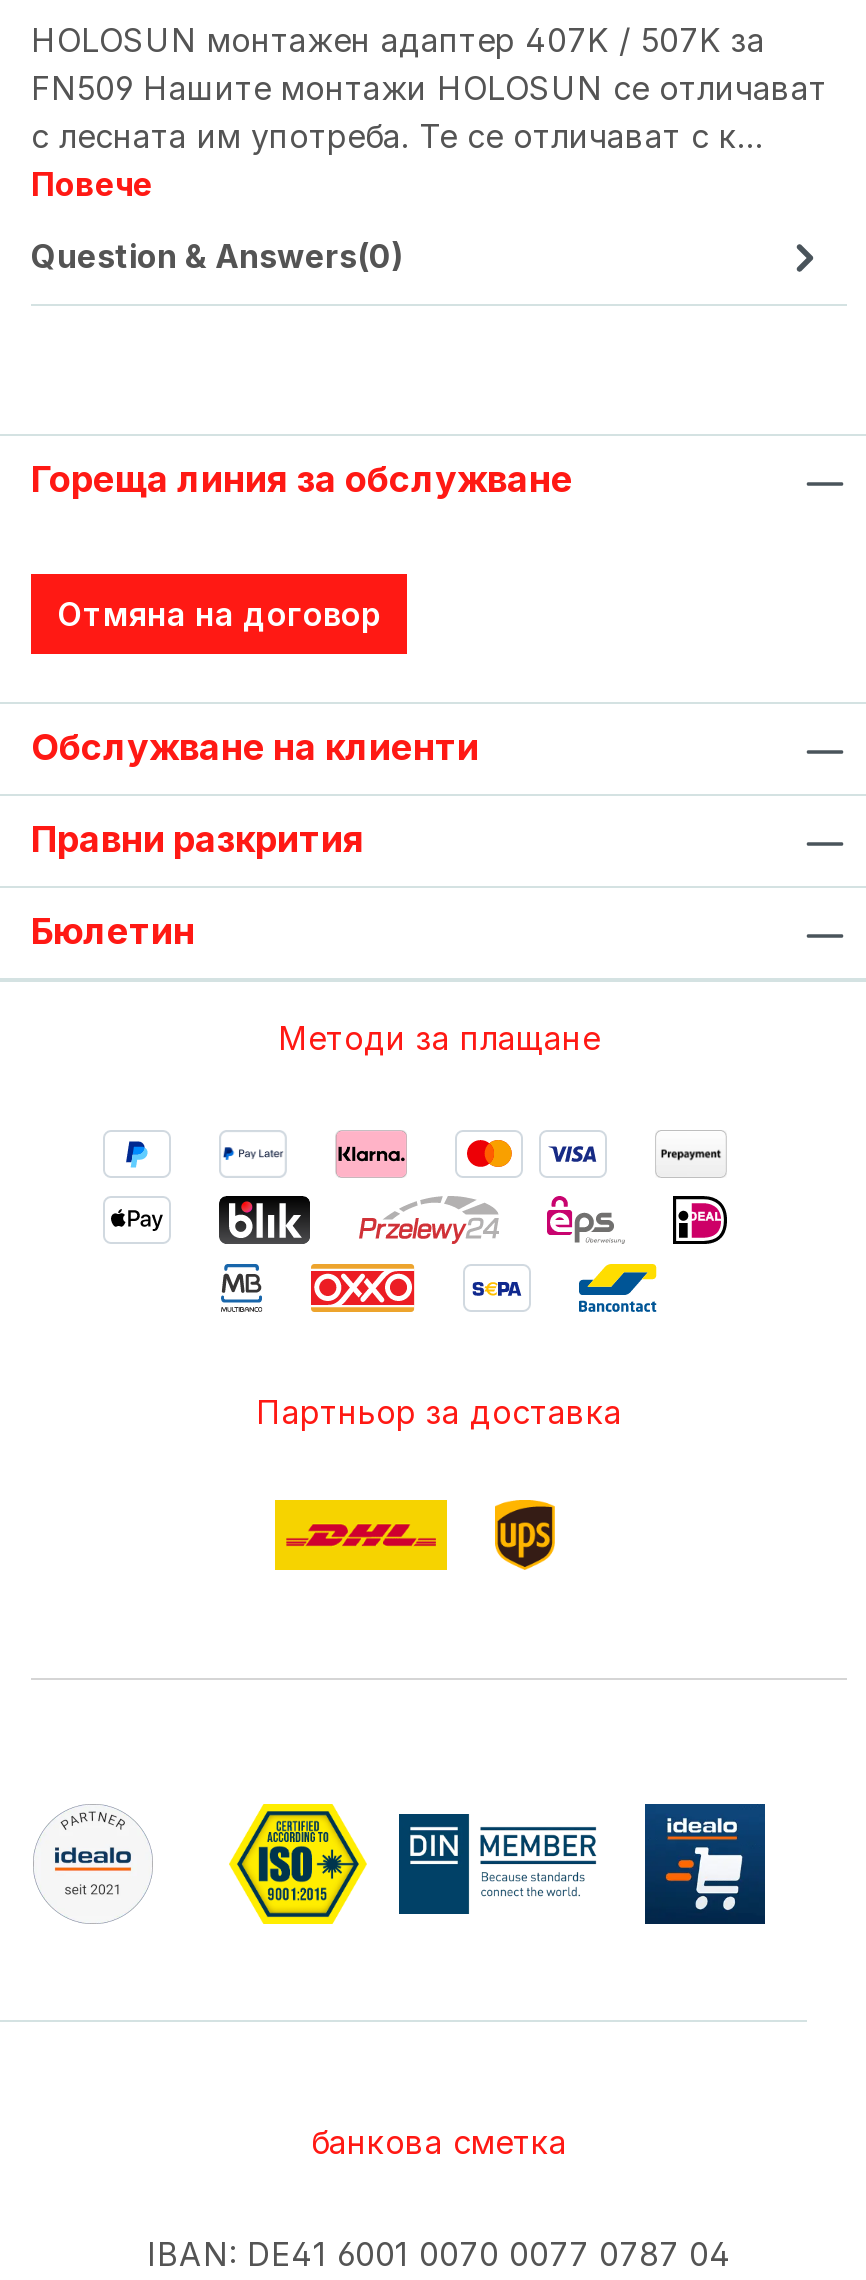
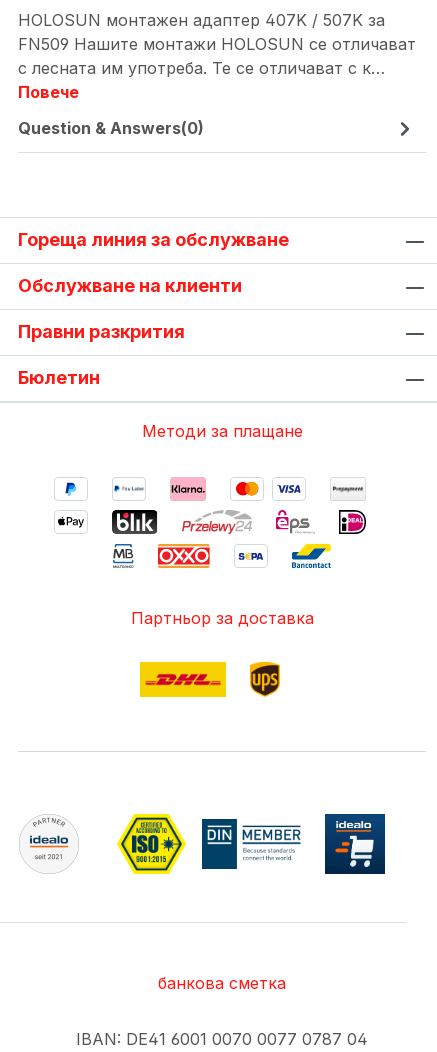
[57,594,381,634] Отмяна на договор -> none

